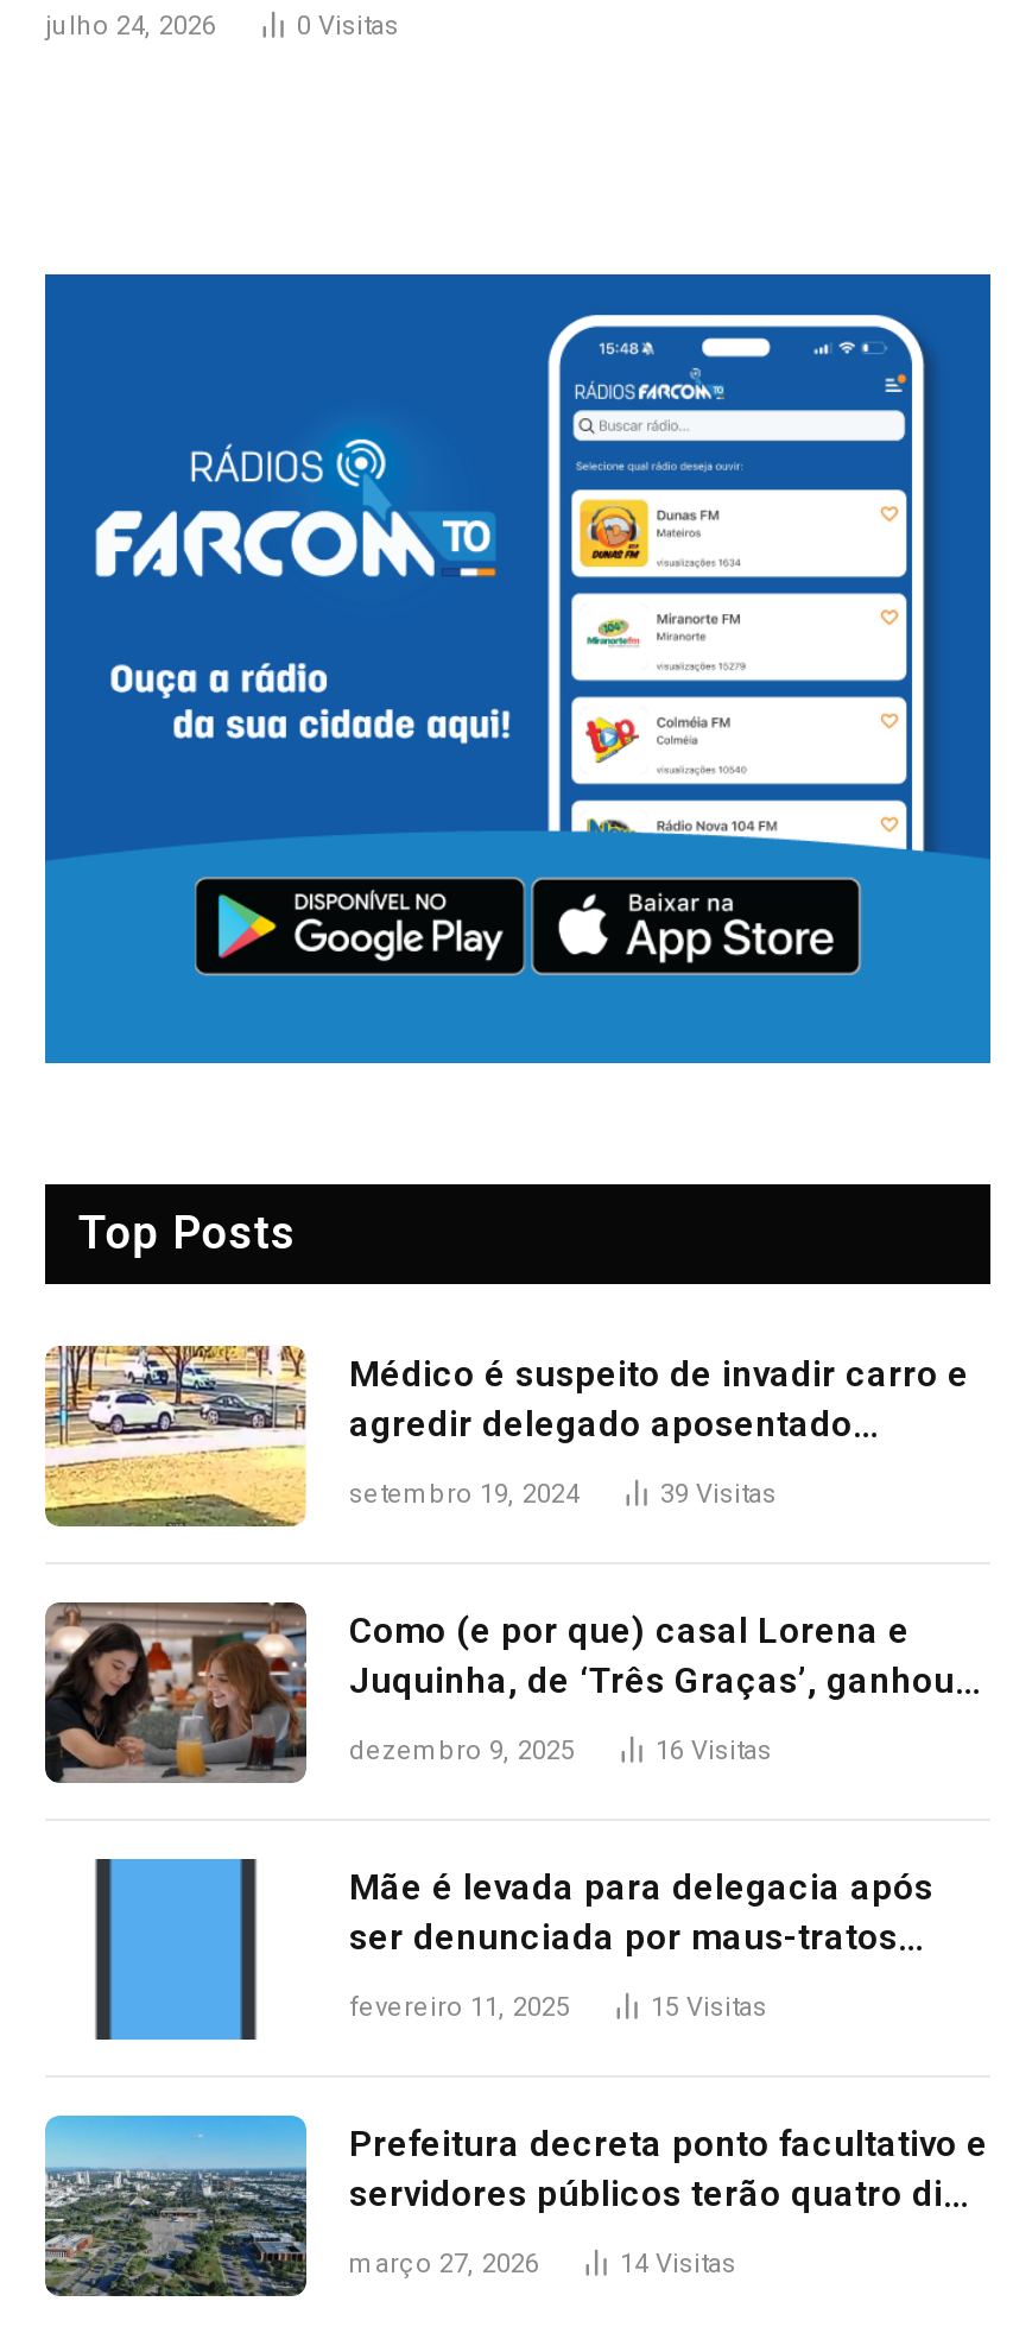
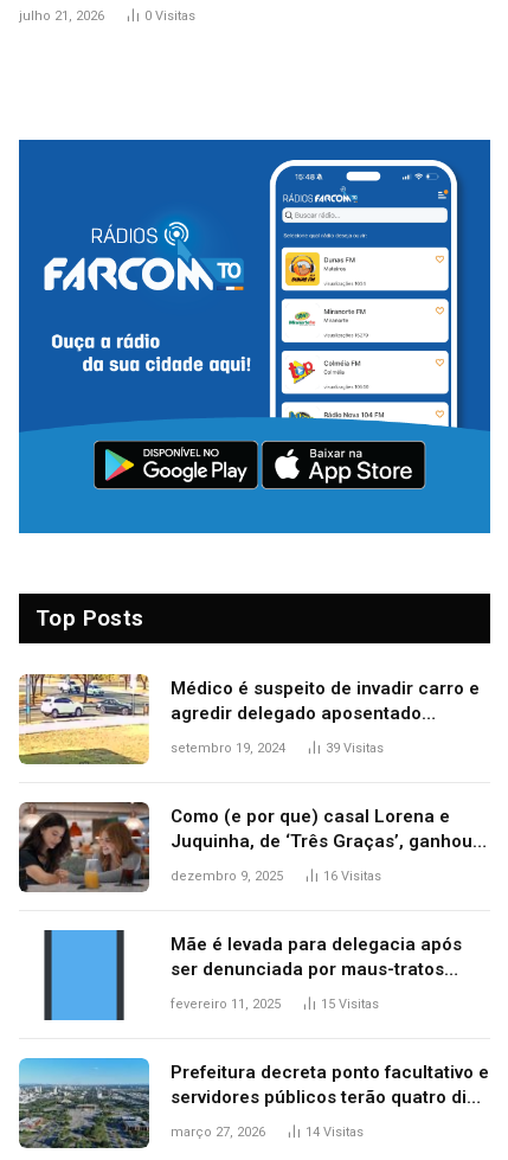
[45,10,216,41] julho 24, 2026 -> [19,8,104,24] julho 21, 2026

